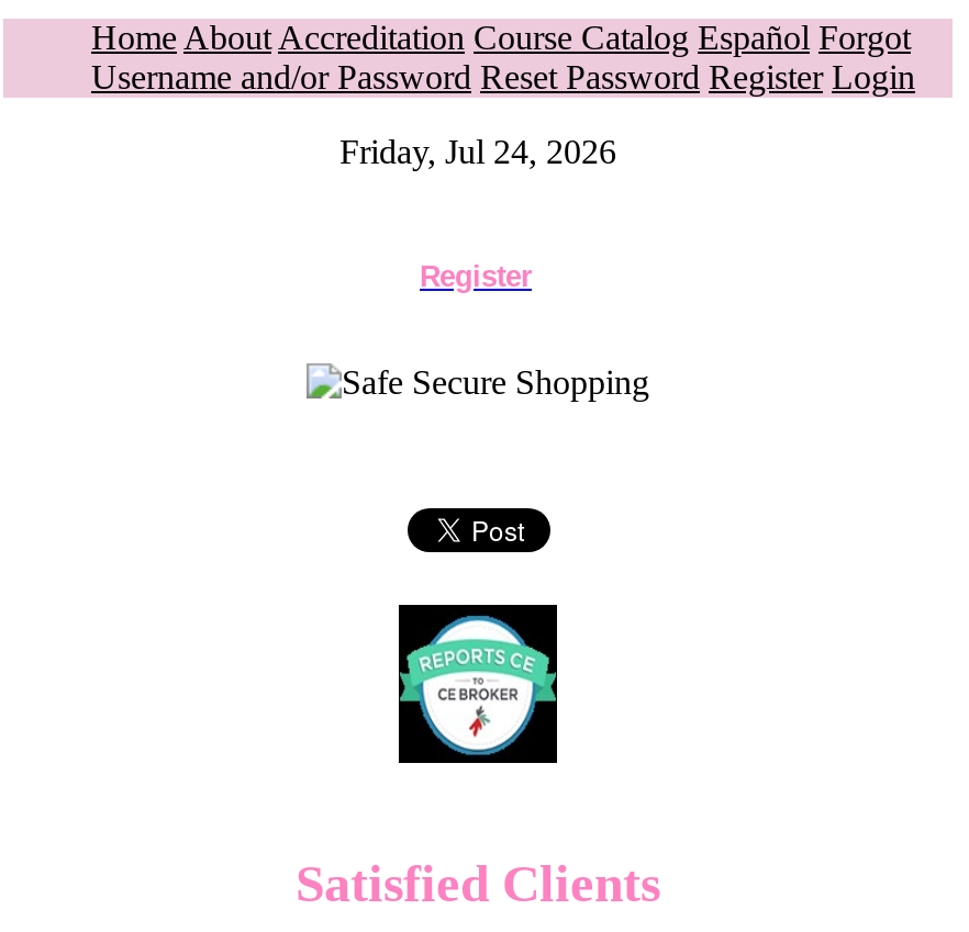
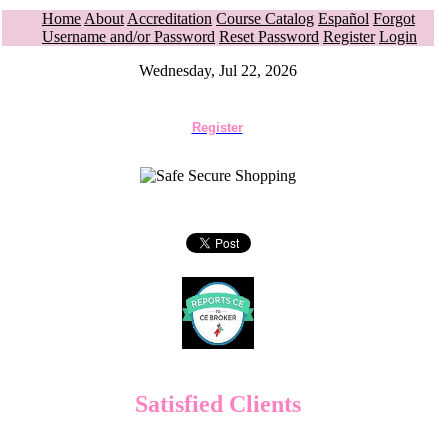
[339,133,616,170] Friday, Jul 24, 2026 -> [139,62,297,79] Wednesday, Jul 22, 2026

